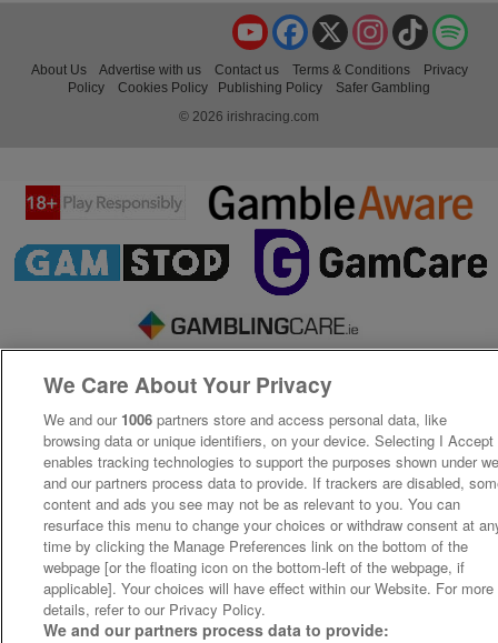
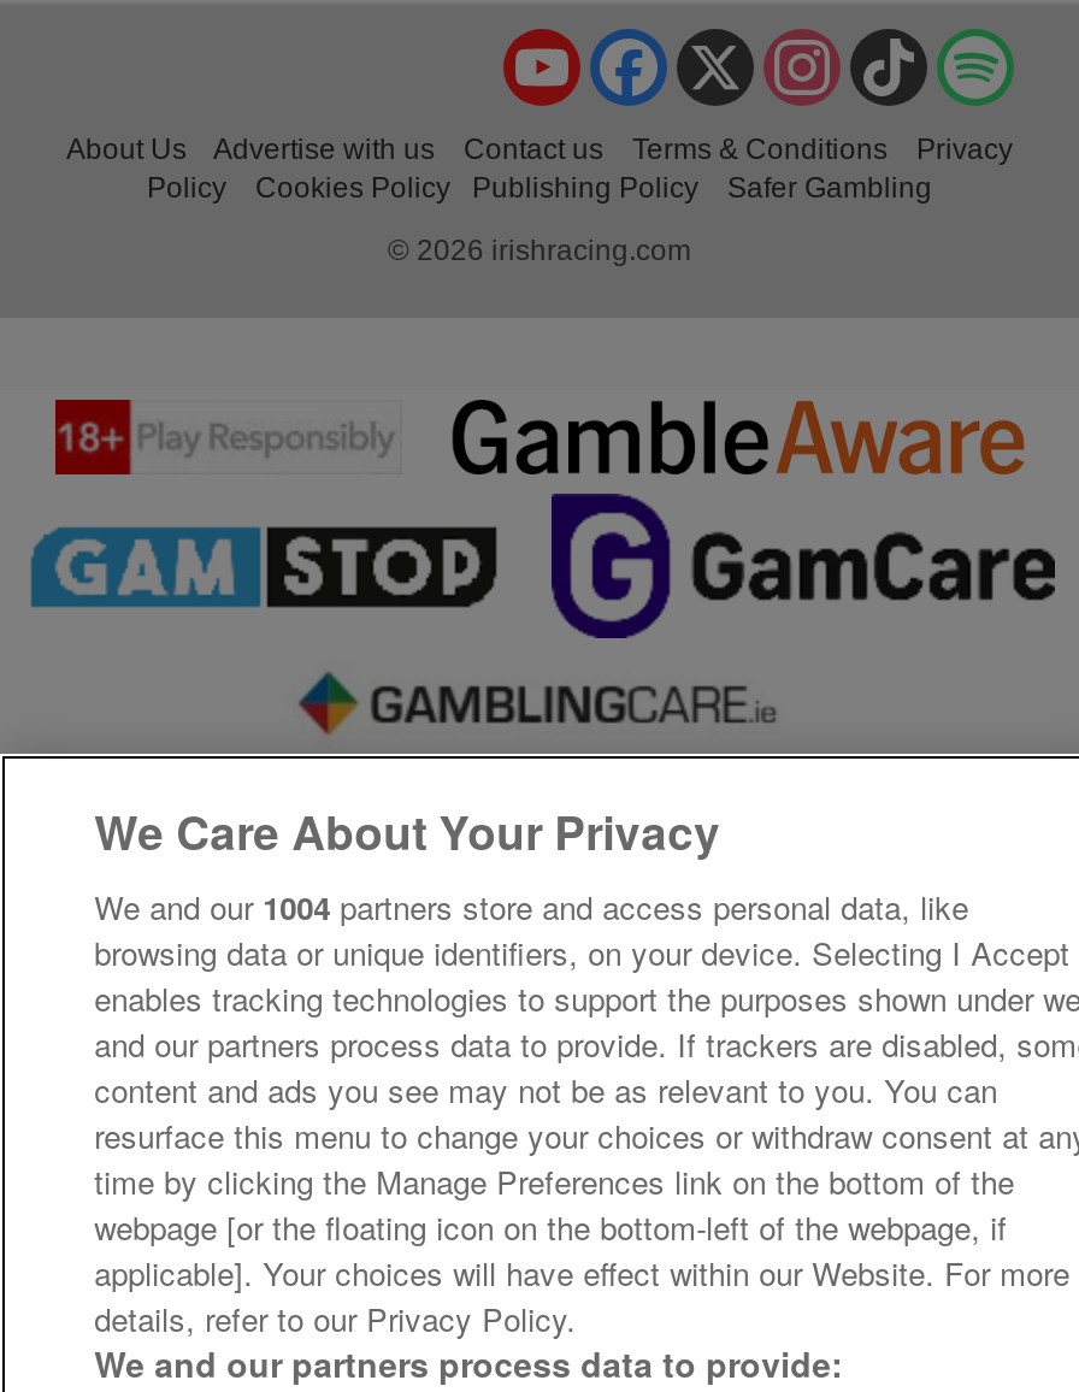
[44,409,447,430] We and our 1006 partners store and access personal data, like -> [94,884,969,930] We and our 1004 partners store and access personal data, like

